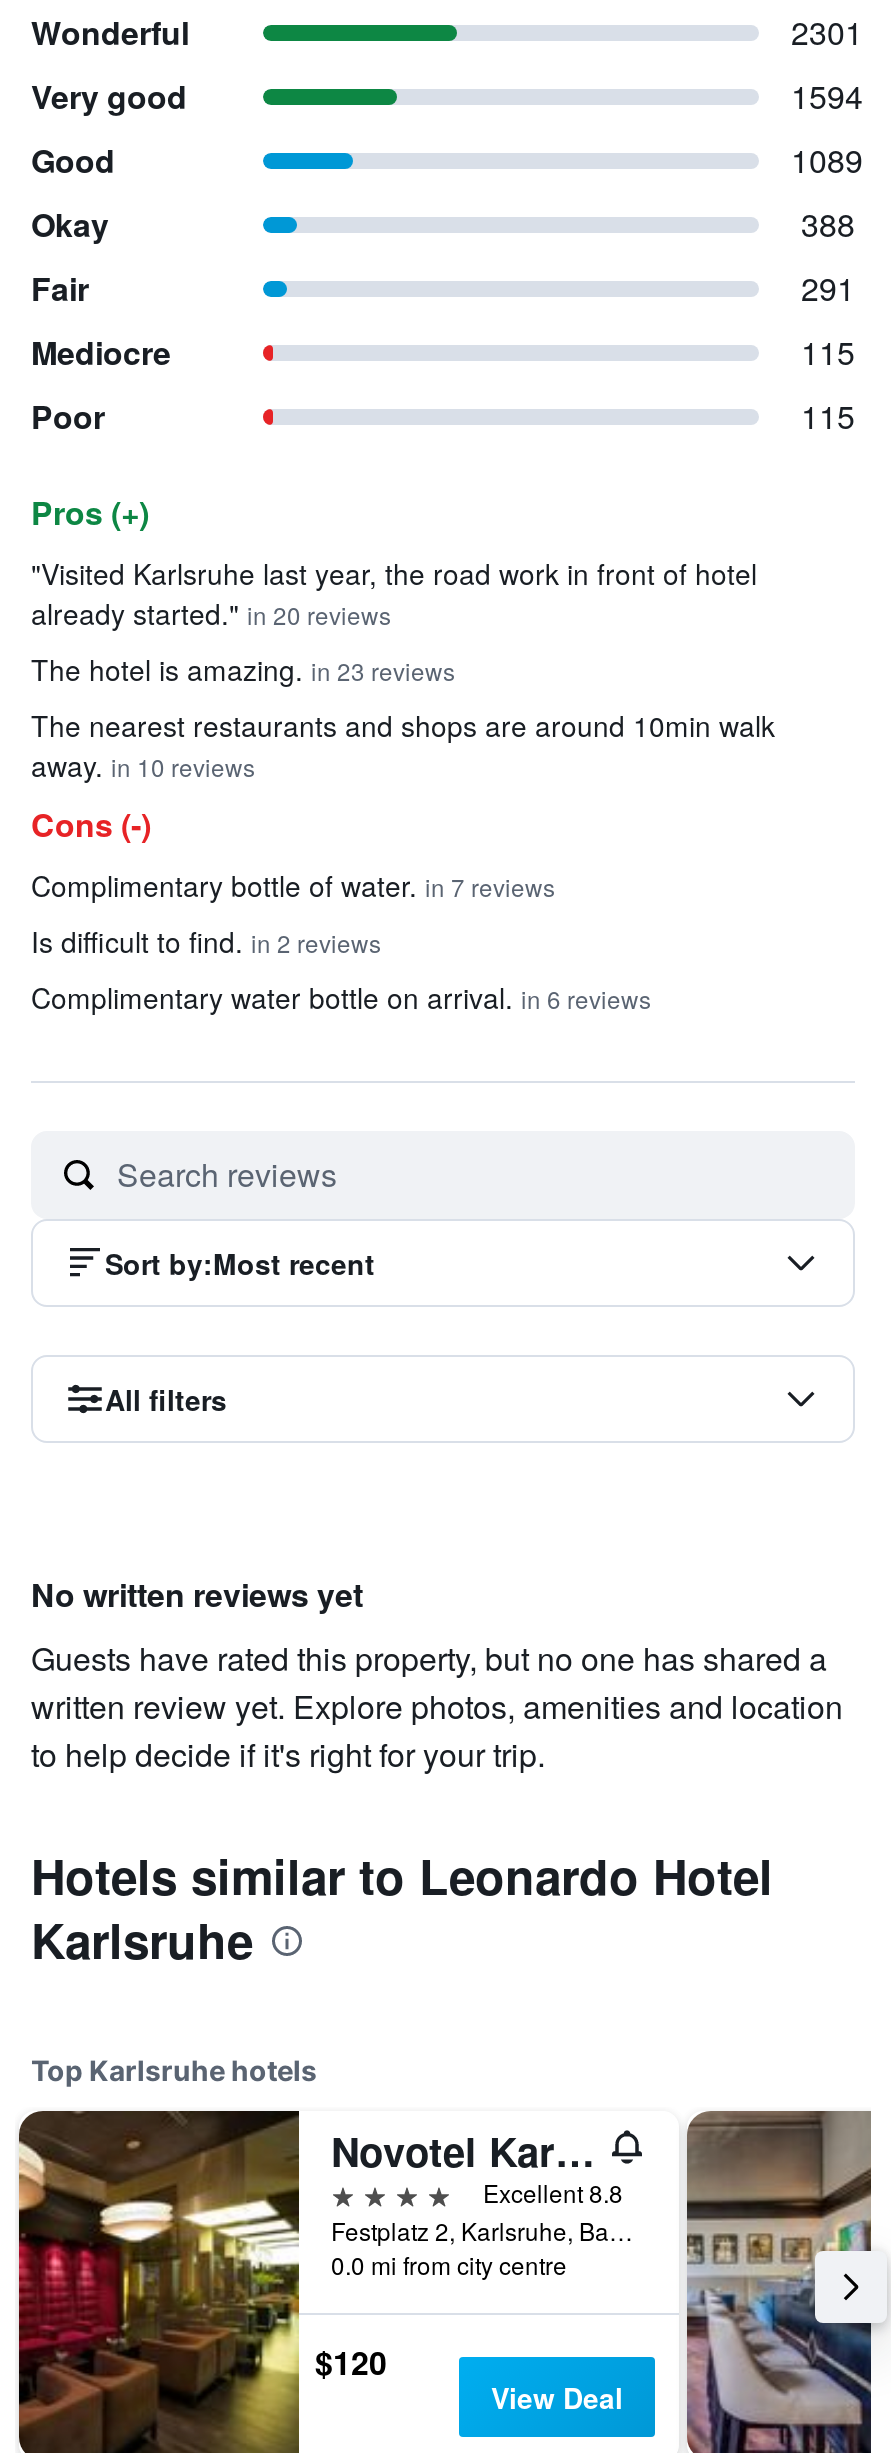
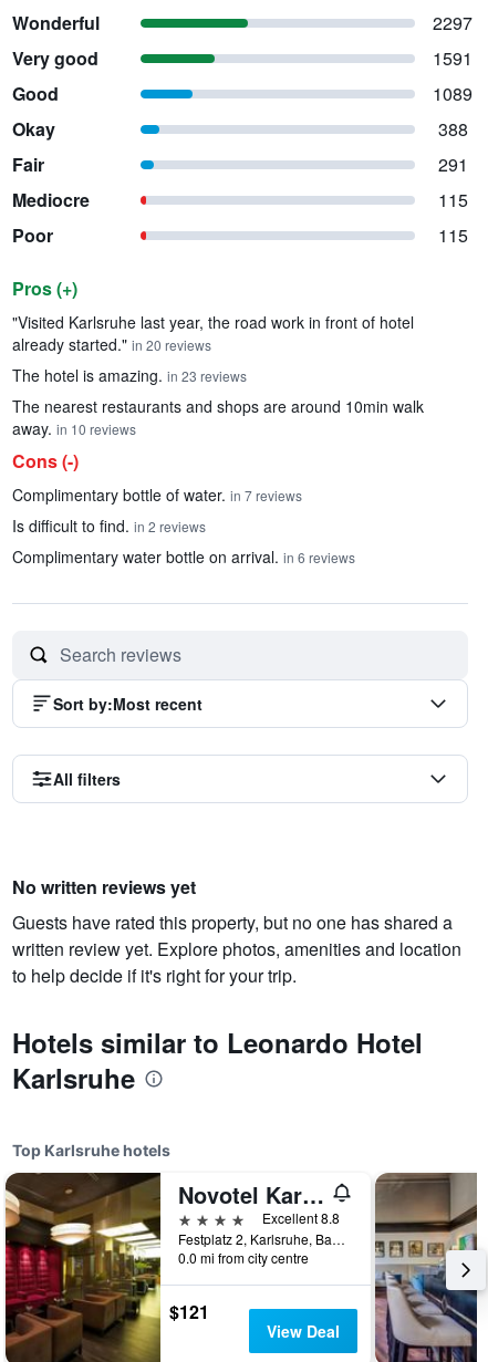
[791,9,863,55] 2301 -> [433,10,473,35] 2297
[791,73,863,119] 1594 -> [433,45,473,71] 1591
[315,2340,387,2386] $120 -> [169,1299,209,1325] $121

